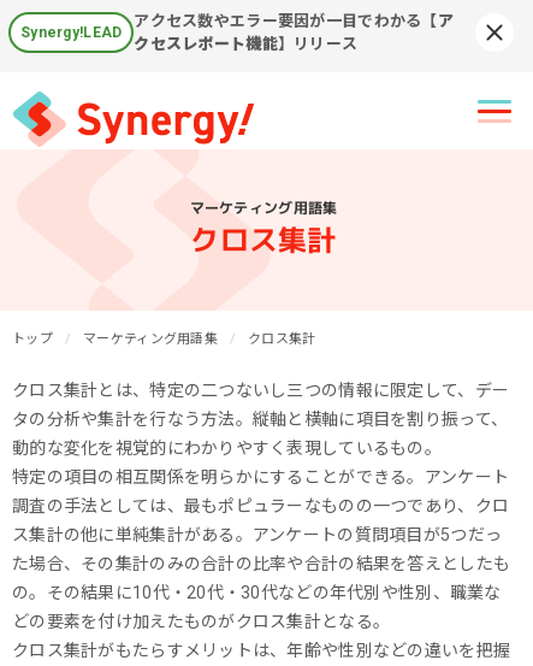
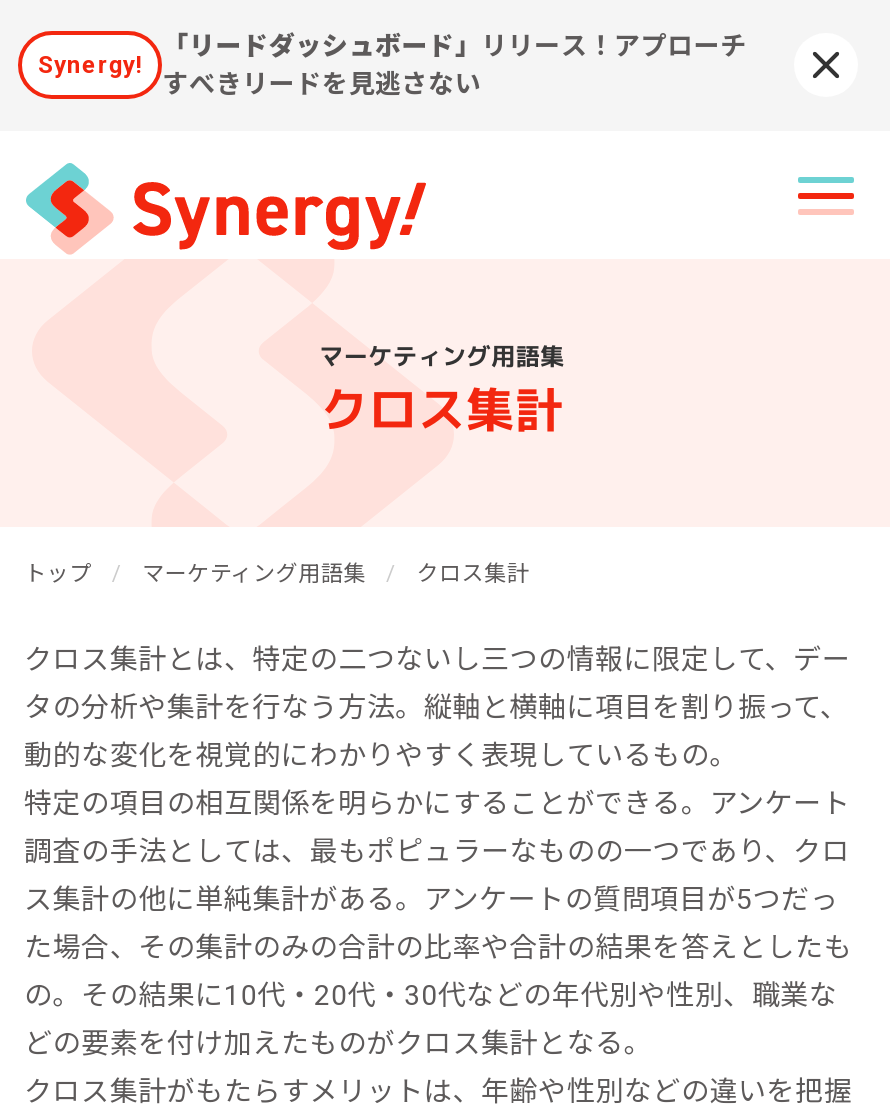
[134,12,454,53] アクセス数やエラー要因が一目でわかる【ア | クセスレポート機能】リリース -> [162,31,747,99] 「リードダッシュボード」リリース！アプローチ | すべきリードを見逃さない
[20,24,122,41] Synergy!LEAD -> [38,51,142,79] Synergy!

